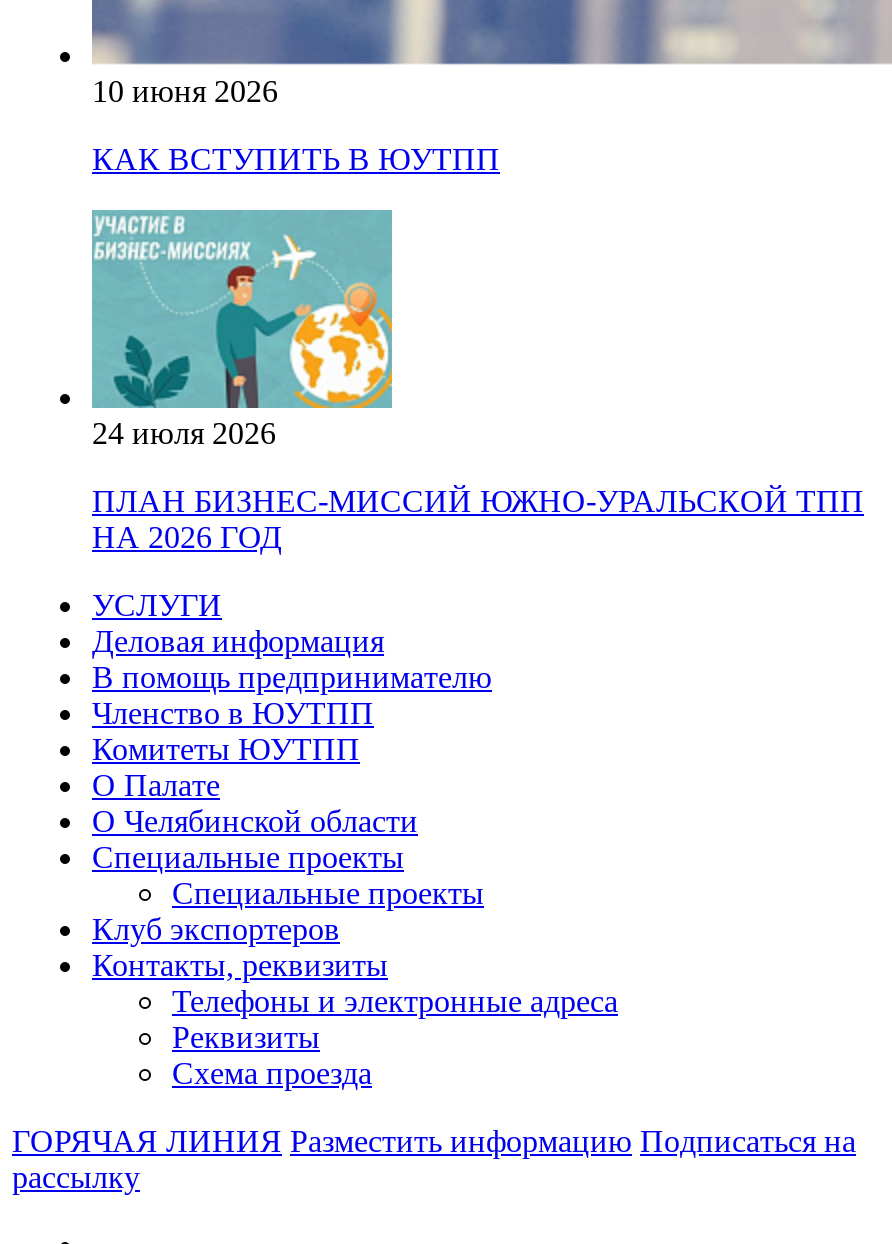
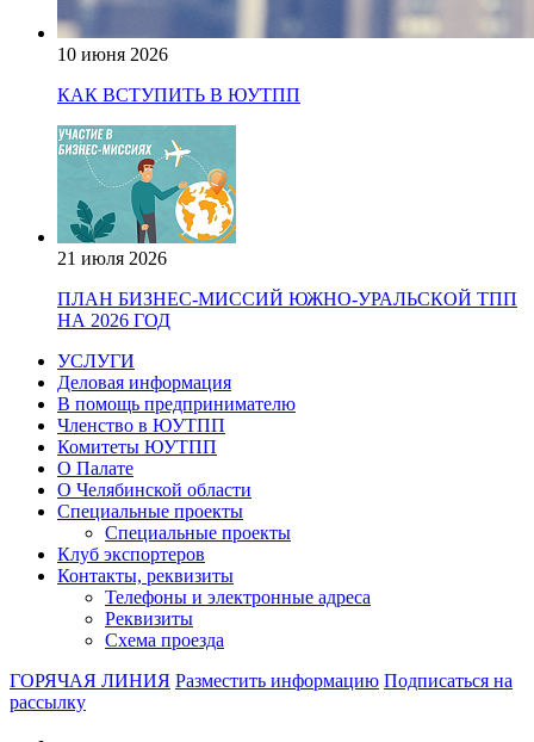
[92,416,276,450] 24 июля 2026 -> [57,248,167,268] 21 июля 2026

